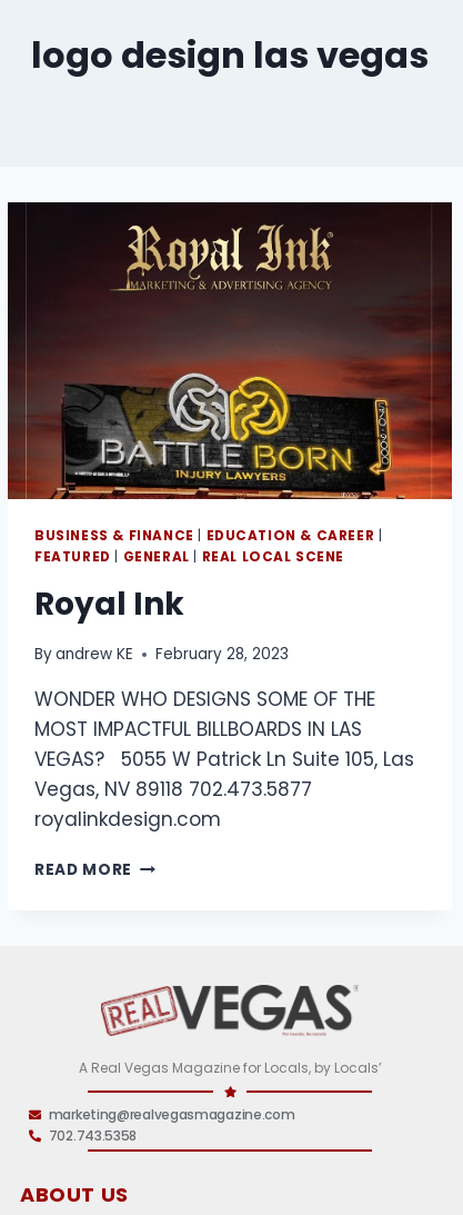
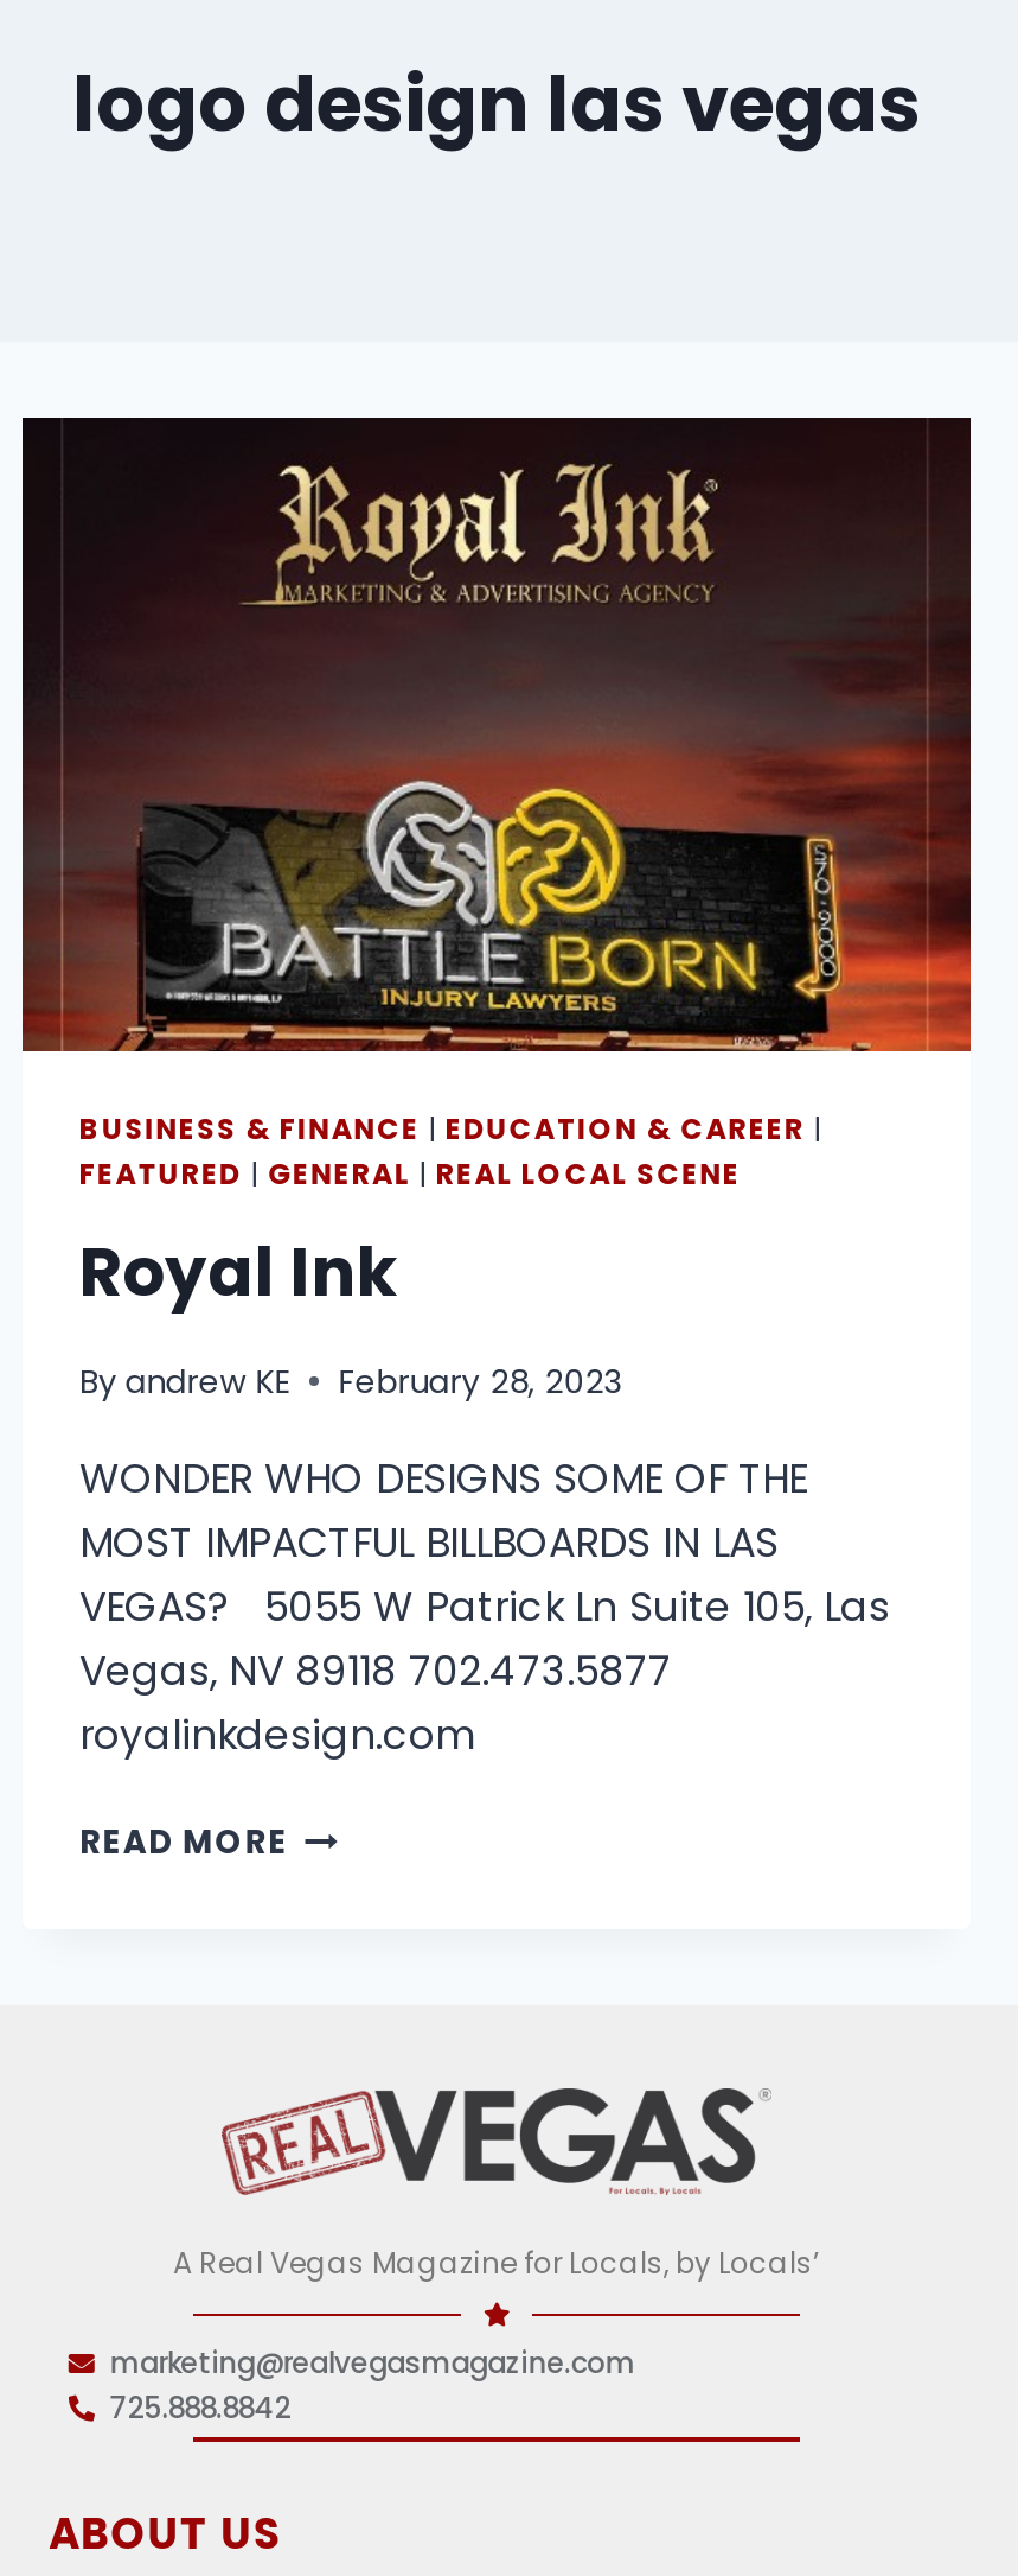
[49,1126,137,1145] 702.743.5358 -> [110,2388,291,2428] 725.888.8842

